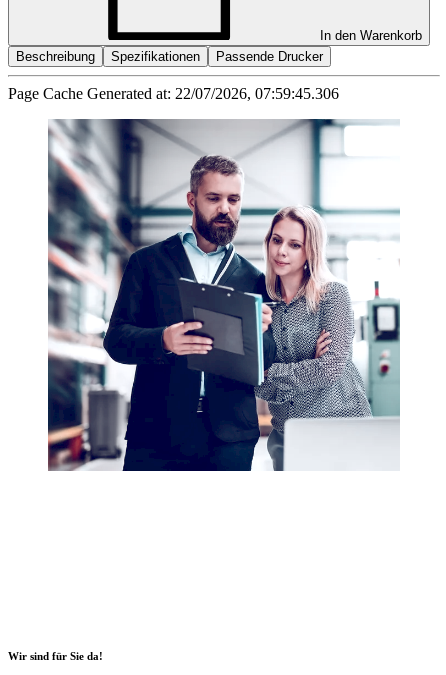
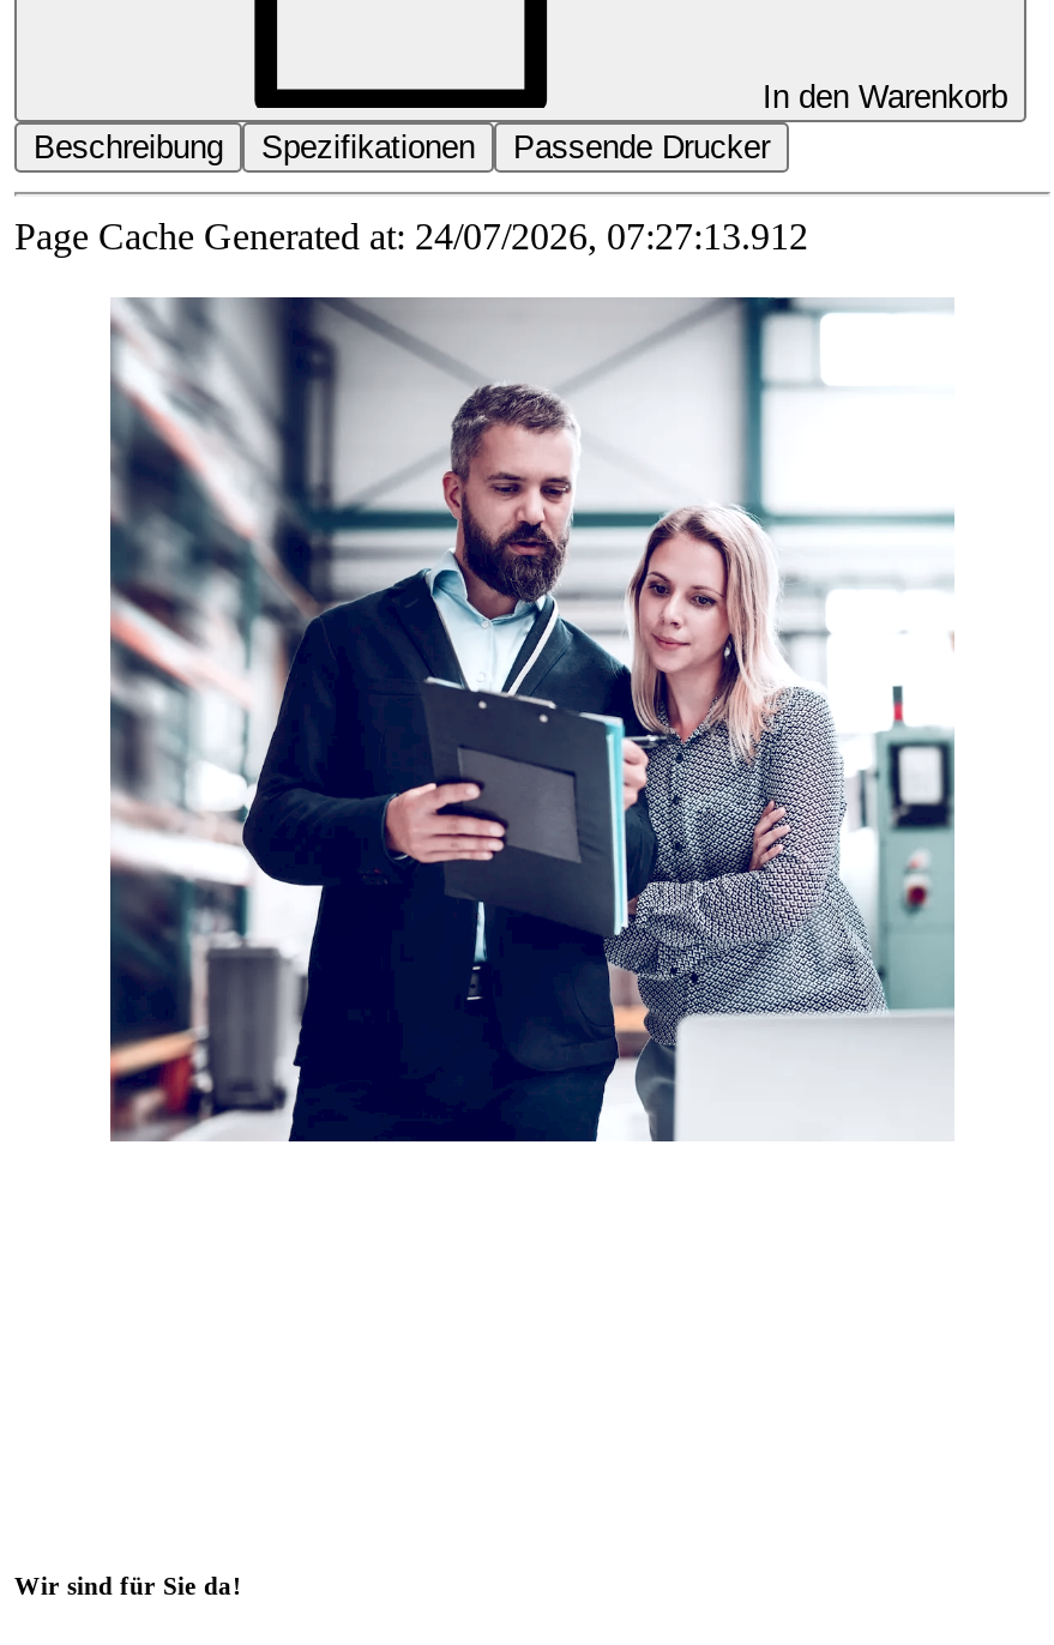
[8,85,339,102] Page Cache Generated at: 22/07/2026, 07:59:45.306 -> [14,215,808,256] Page Cache Generated at: 24/07/2026, 07:27:13.912

